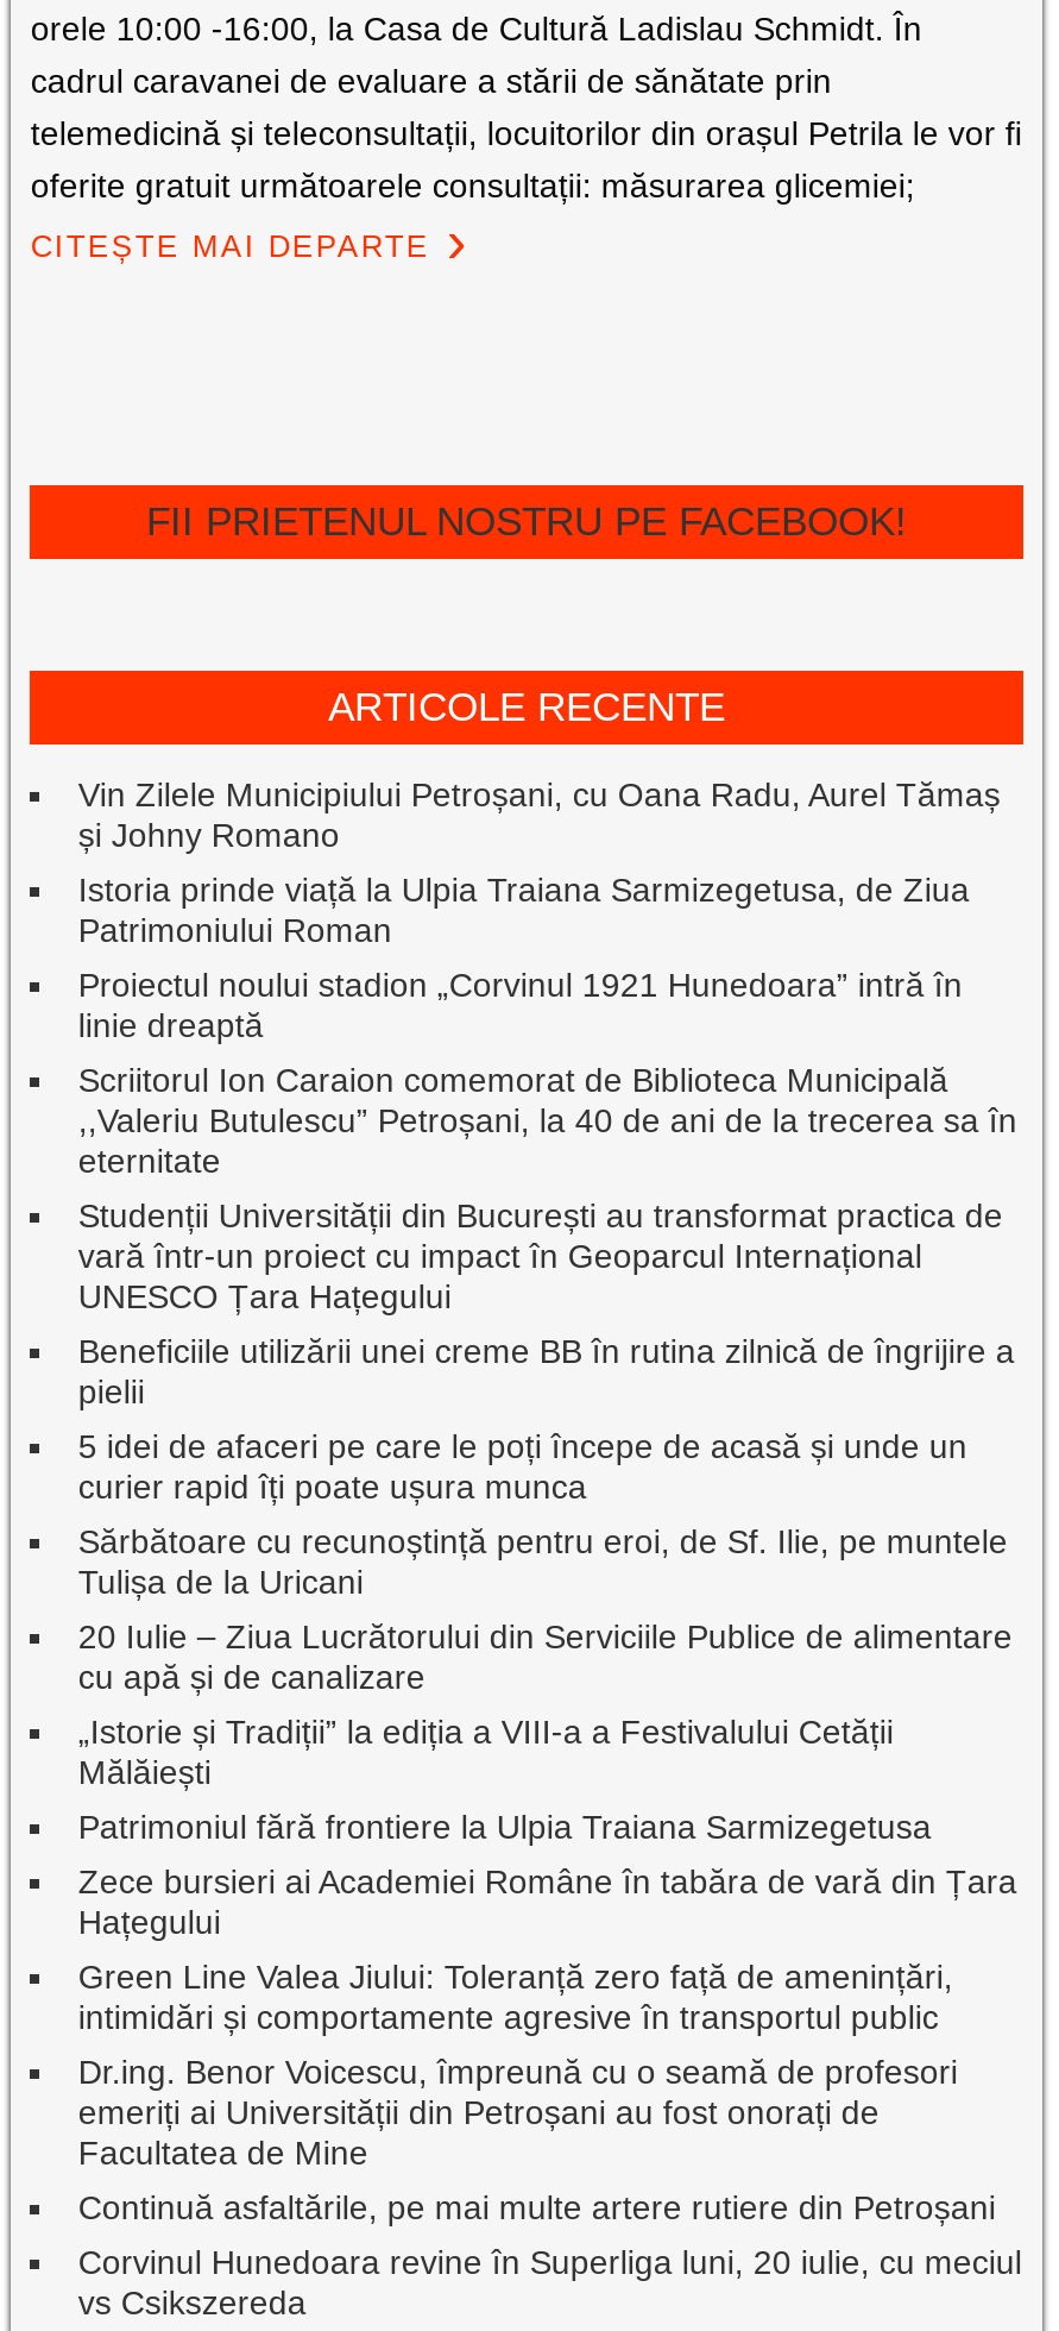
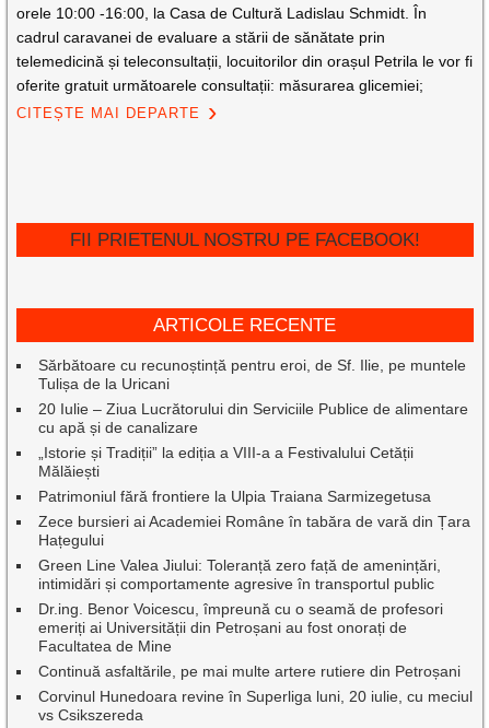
[78,775,1017,1506] Vin Zilele Municipiului Petroșani, cu Oana Radu, Aurel Tămaș | și Johny Romano | Istoria prinde viață la Ulpia Traiana Sarmizegetusa, de Ziua | Patrimoniului Roman | Proiectul noului stadion „Corvinul 1921 Hunedoara” intră în | linie dreaptă | Scriitorul Ion Caraion comemorat de Biblioteca Municipală | ,,Valeriu Butulescu” Petroșani, la 40 de ani de la trecerea sa în | eternitate | Studenții Universității din București au transformat practica de | vară într-un proiect cu impact în Geoparcul Internațional | UNESCO Țara Hațegului | Beneficiile utilizării unei creme BB în rutina zilnică de îngrijire a | pielii | 5 idei de afaceri pe care le poți începe de acasă și unde un | curier rapid îți poate ușura munca -> none

